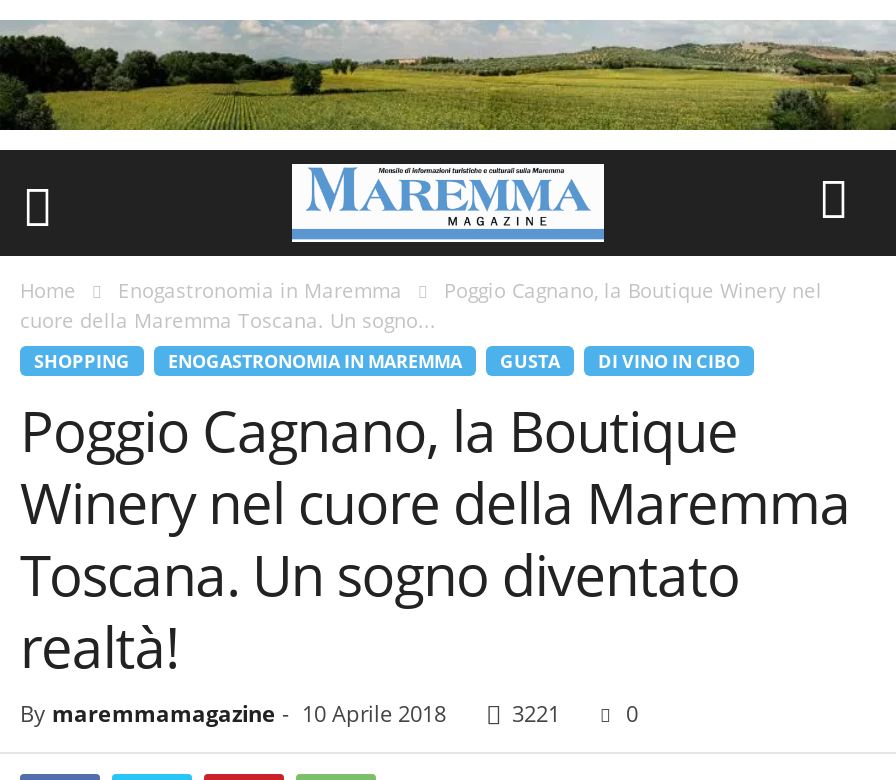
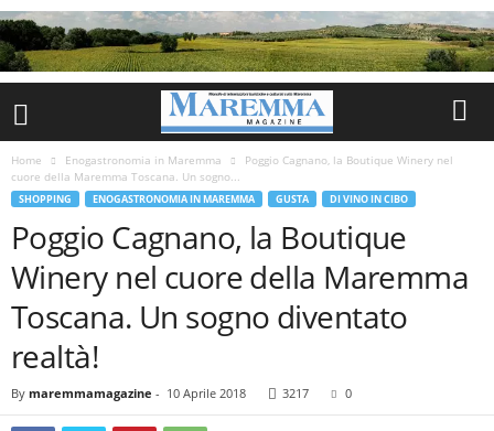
[512,698,560,728] 3221 -> [282,385,309,401] 3217

